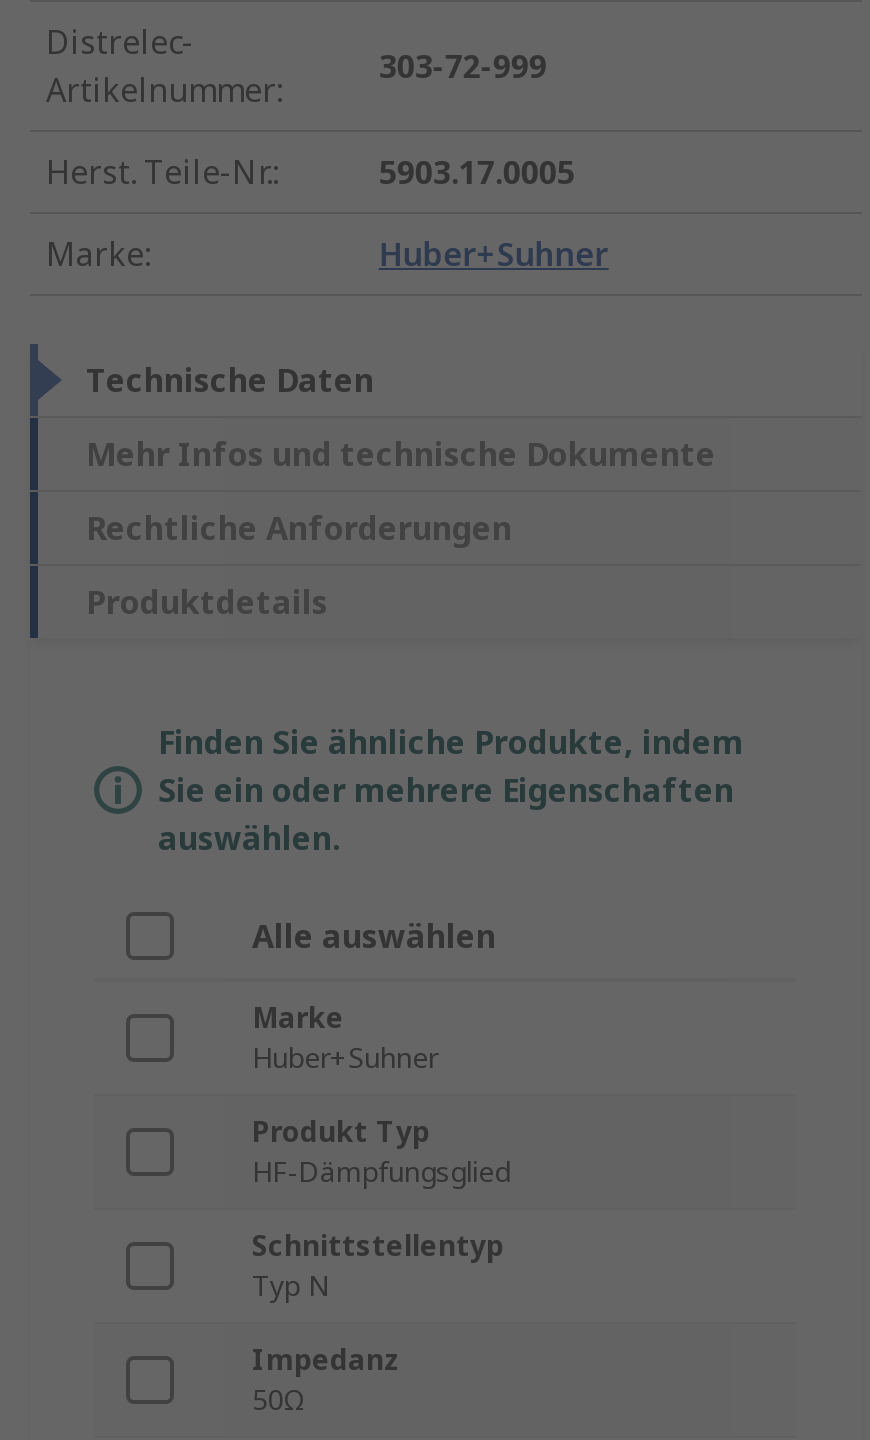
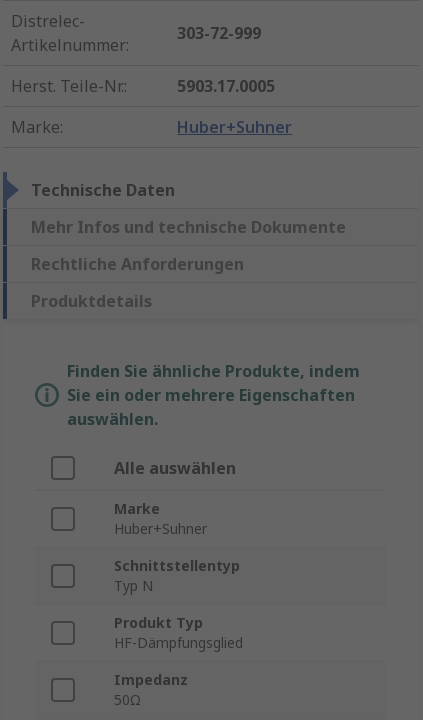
moved [252,1113,510,1191] -> [114,613,243,652]: Produkt Typ | HF-Dämpfungsglied
moved [252,1227,504,1305] -> [114,556,240,595]: Schnittstellentyp | Typ N

